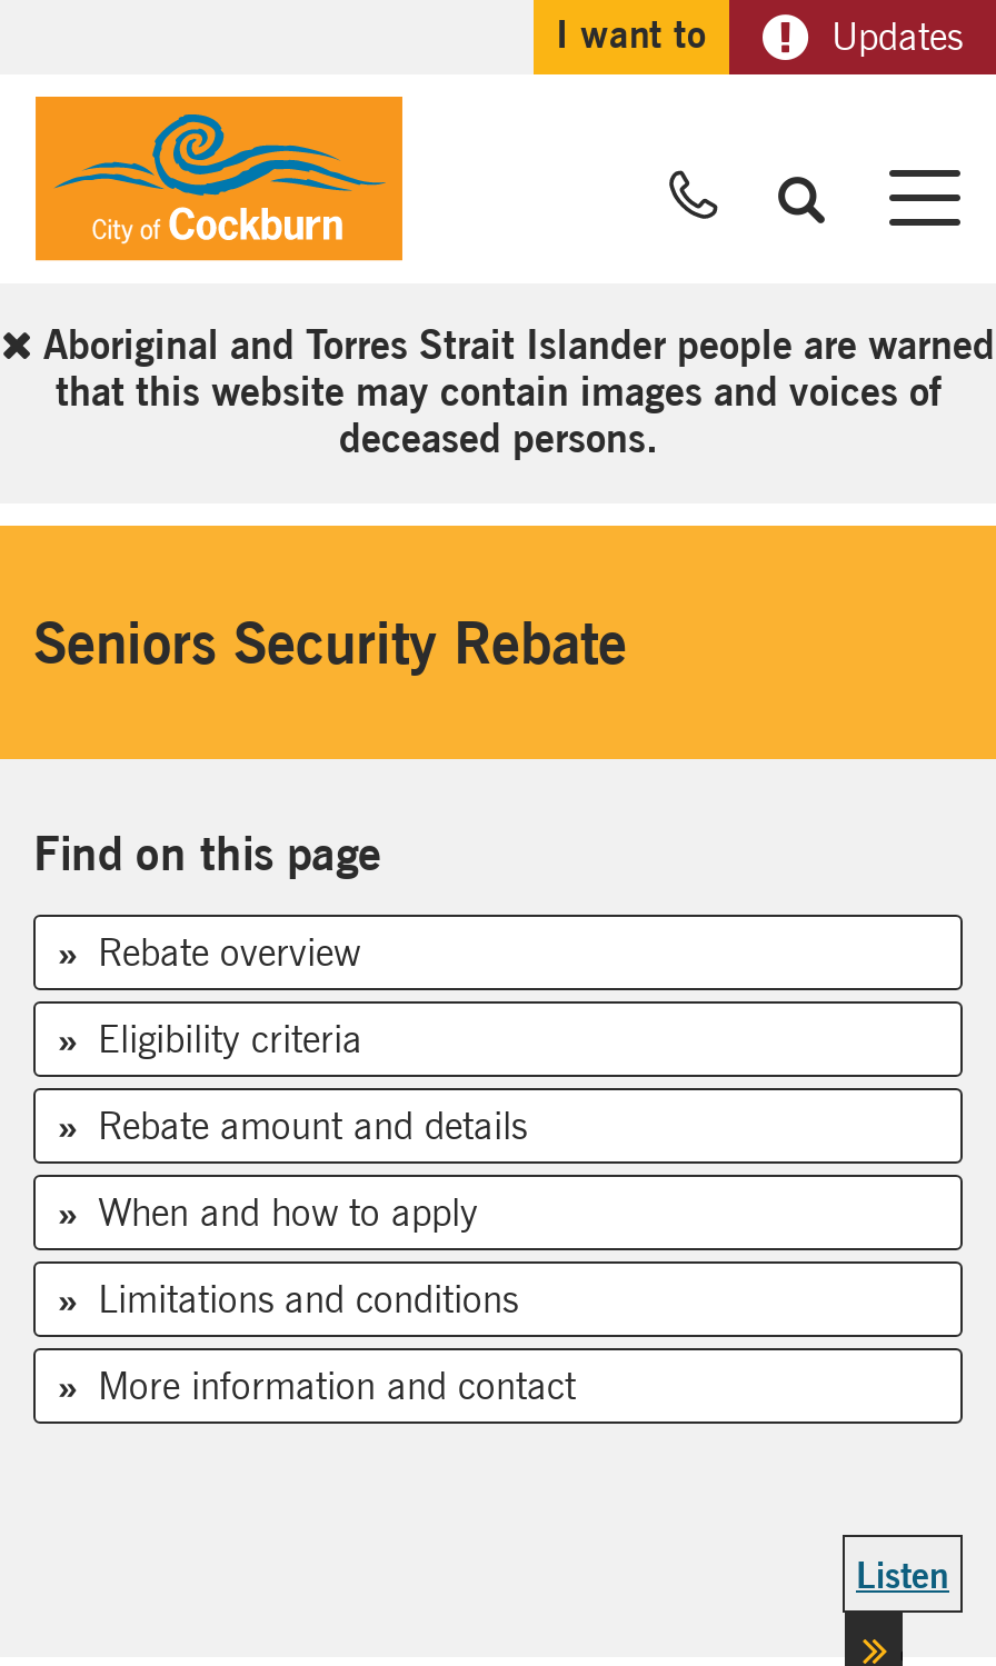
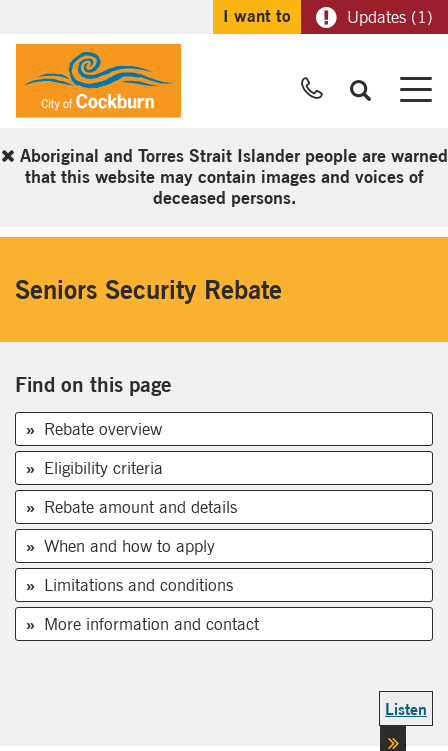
[831,14,963,59] Updates -> [347,7,433,27] Updates (1)

